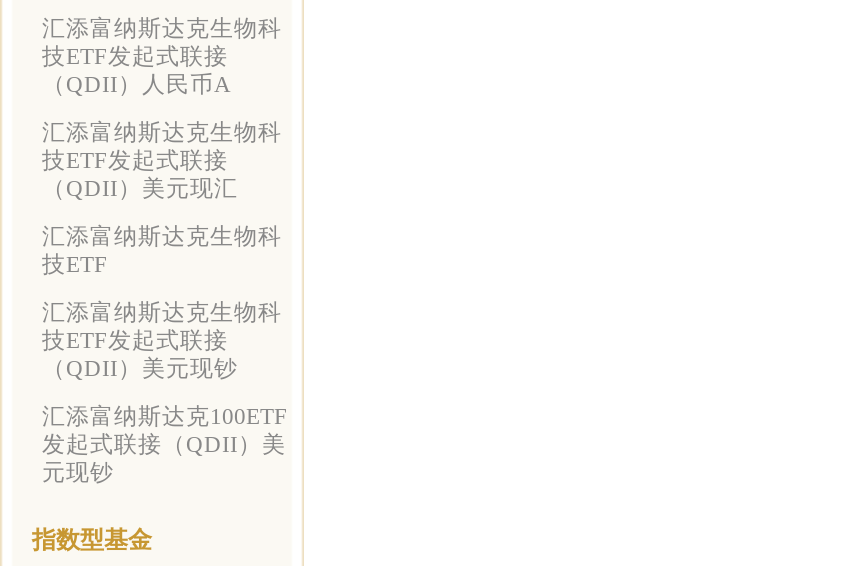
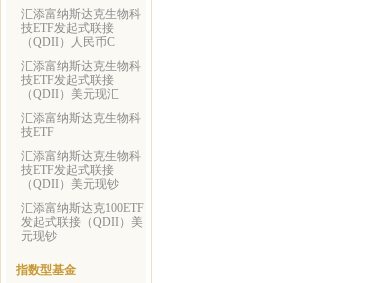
[42,72,232,96] （QDII）人民币A -> [21,36,115,48] （QDII）人民币C

